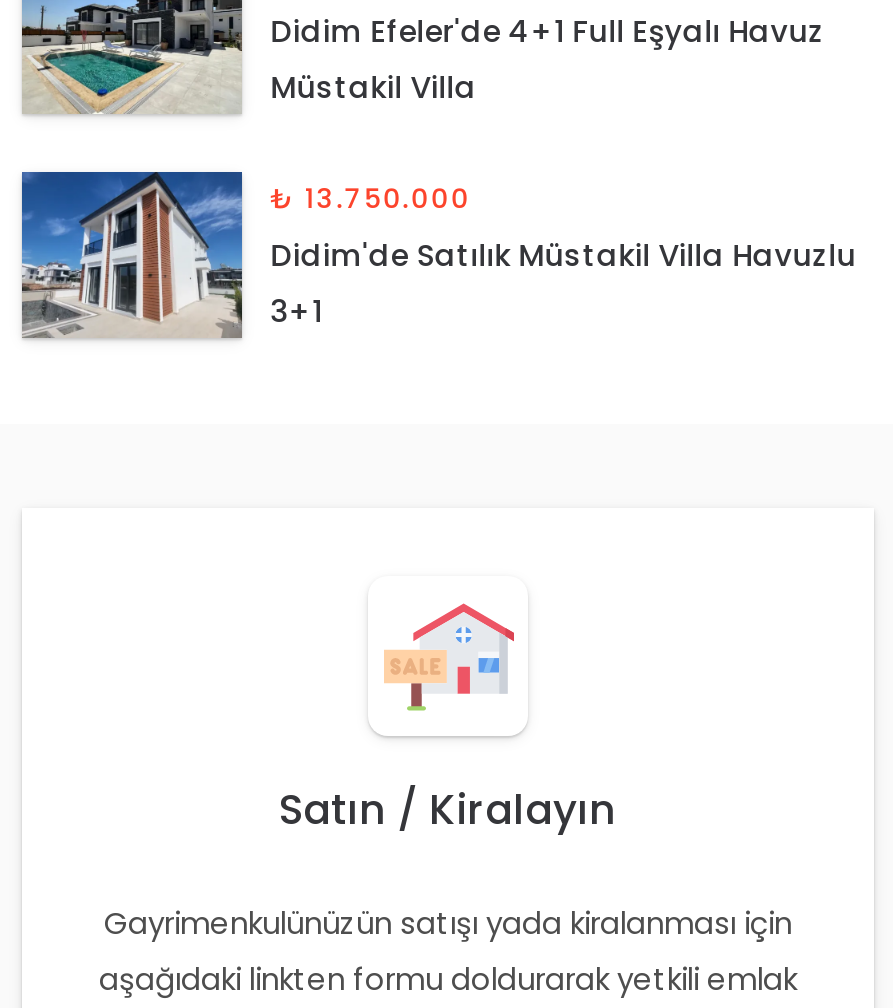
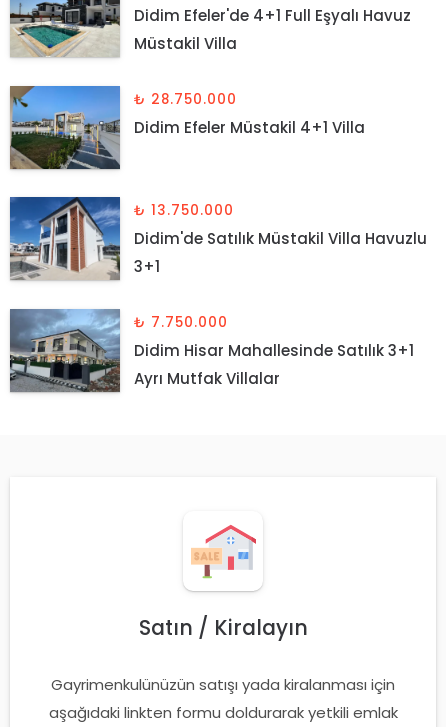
none -> [9,85,365,170] [image] | ₺ 28.750.000 | Didim Efeler Müstakil 4+1 Villa
none -> [9,308,414,393] [image] | ₺ 7.750.000 | Didim Hisar Mahallesinde Satılık 3+1 | Ayrı Mutfak Villalar

